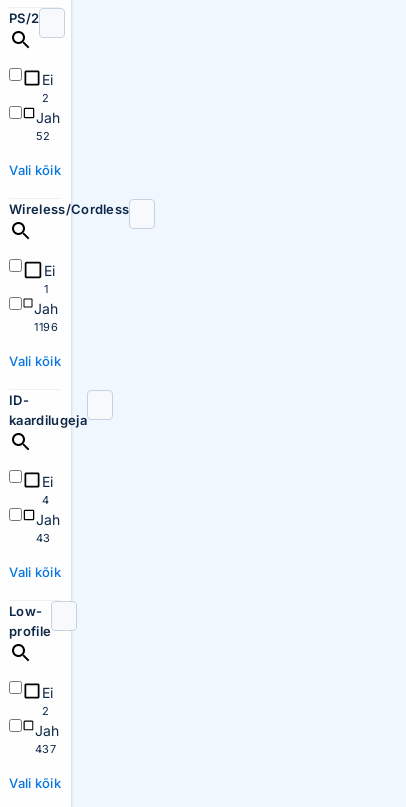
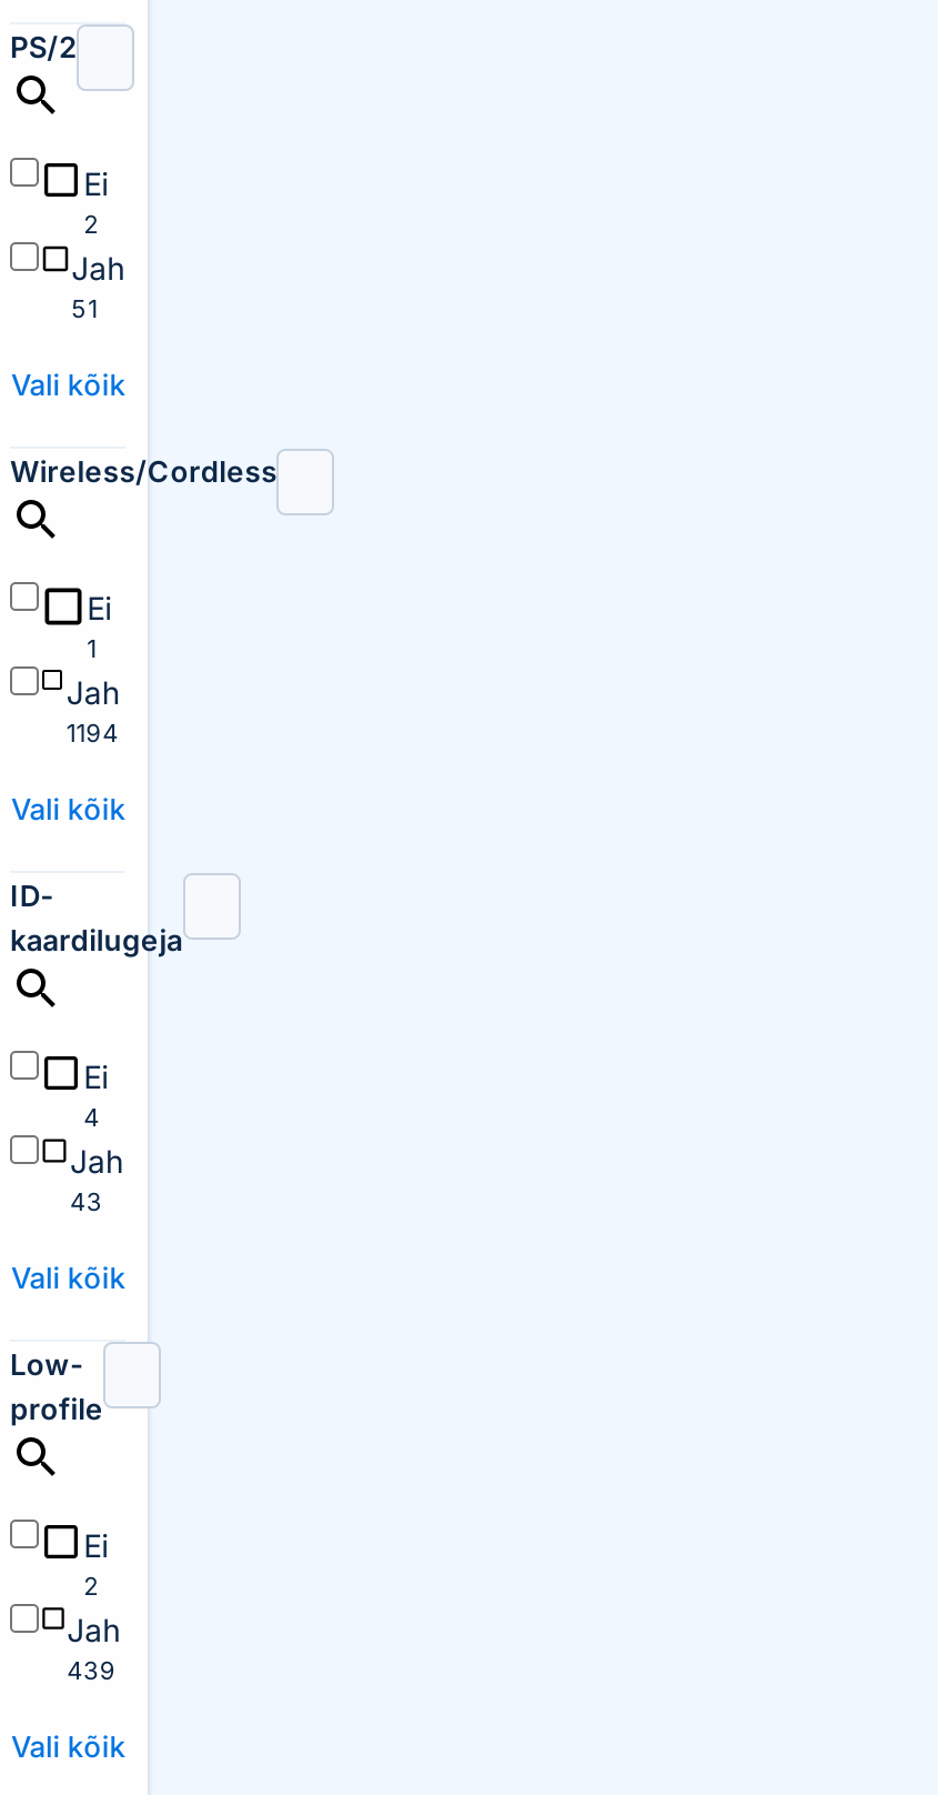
[36,129,51,143] 52 -> [71,293,98,324] 51
[34,320,58,334] 1196 -> [66,718,119,749] 1194
[35,742,56,756] 437 -> [67,1655,116,1686] 439

